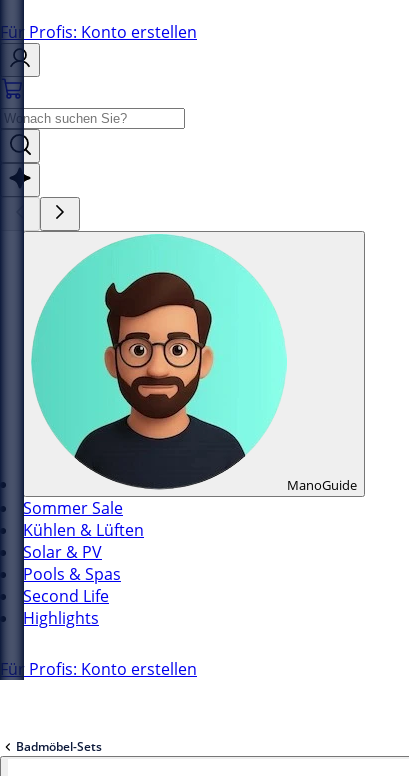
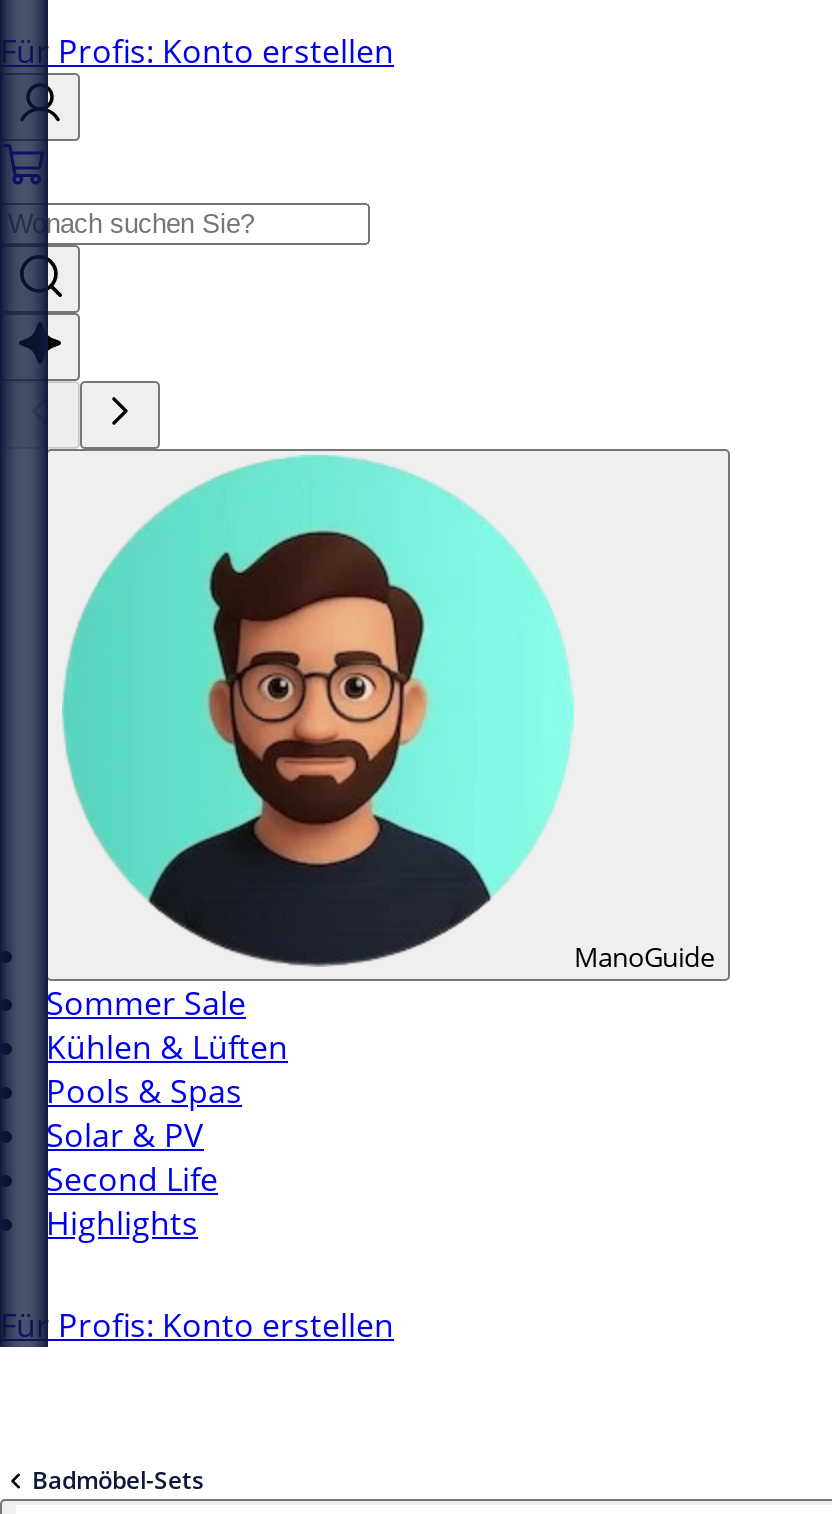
moved [23,541,102,563] -> [46,1113,204,1157]: Solar & PV
moved [23,563,121,585] -> [46,1069,242,1113]: Pools & Spas

